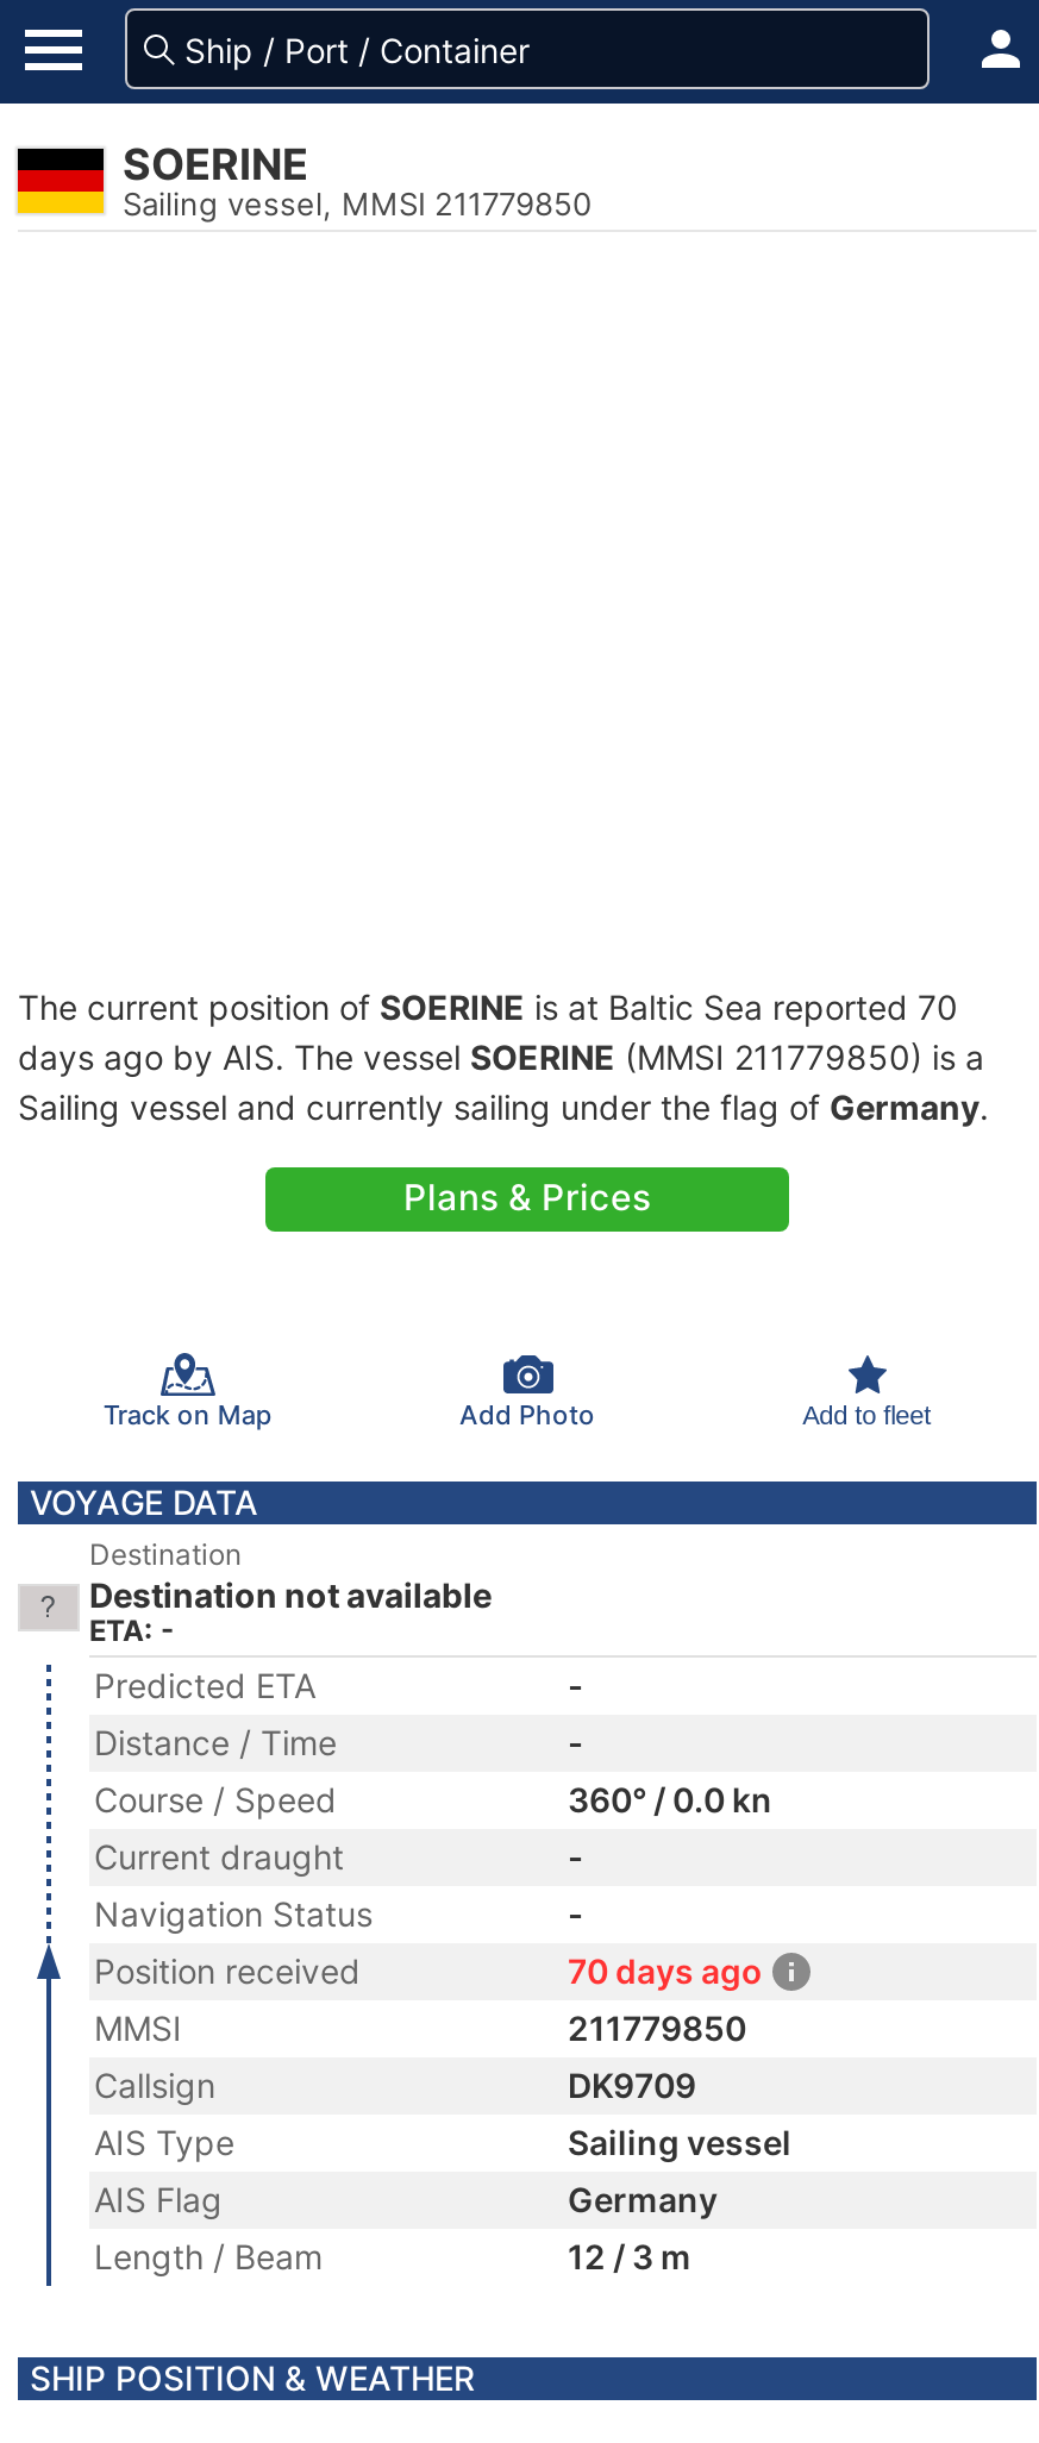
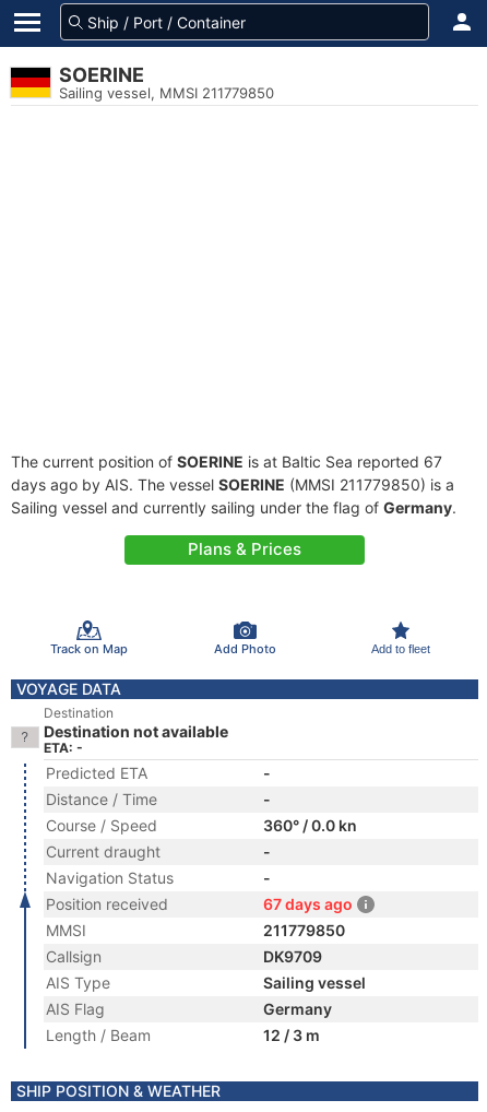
[18,986,958,1027] The current position of SOERINE is at Baltic Sea reported 70 -> [11,452,442,471] The current position of SOERINE is at Baltic Sea reported 67
[568,1950,763,1991] 70 days ago -> [263,895,353,913] 67 days ago

